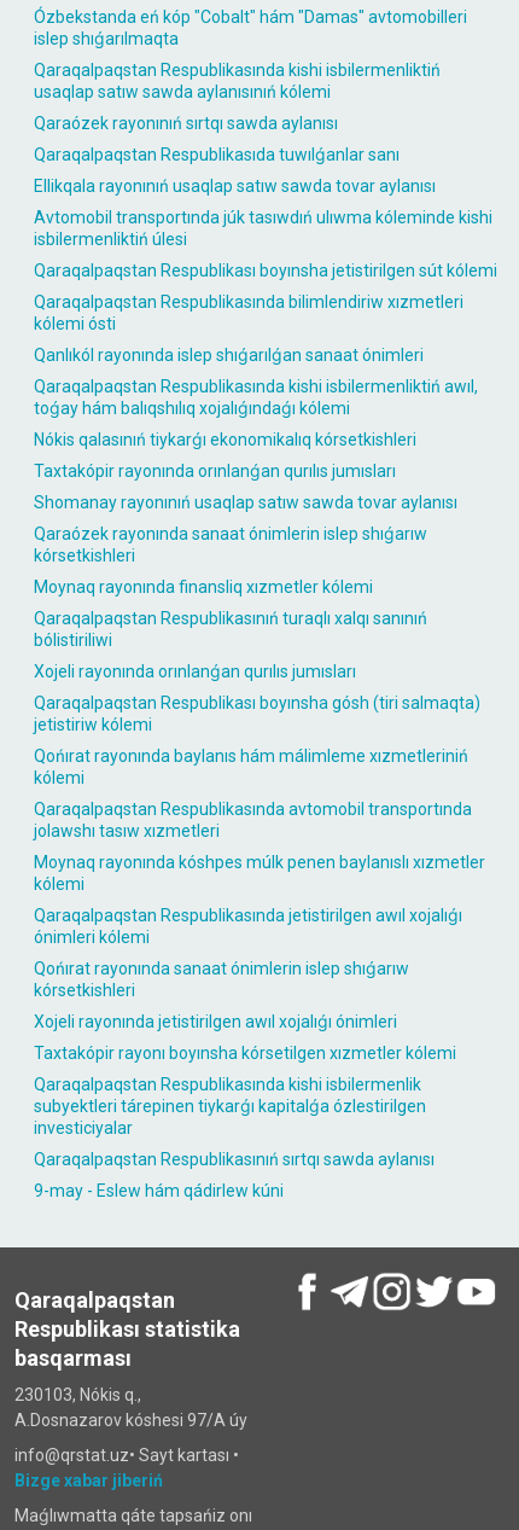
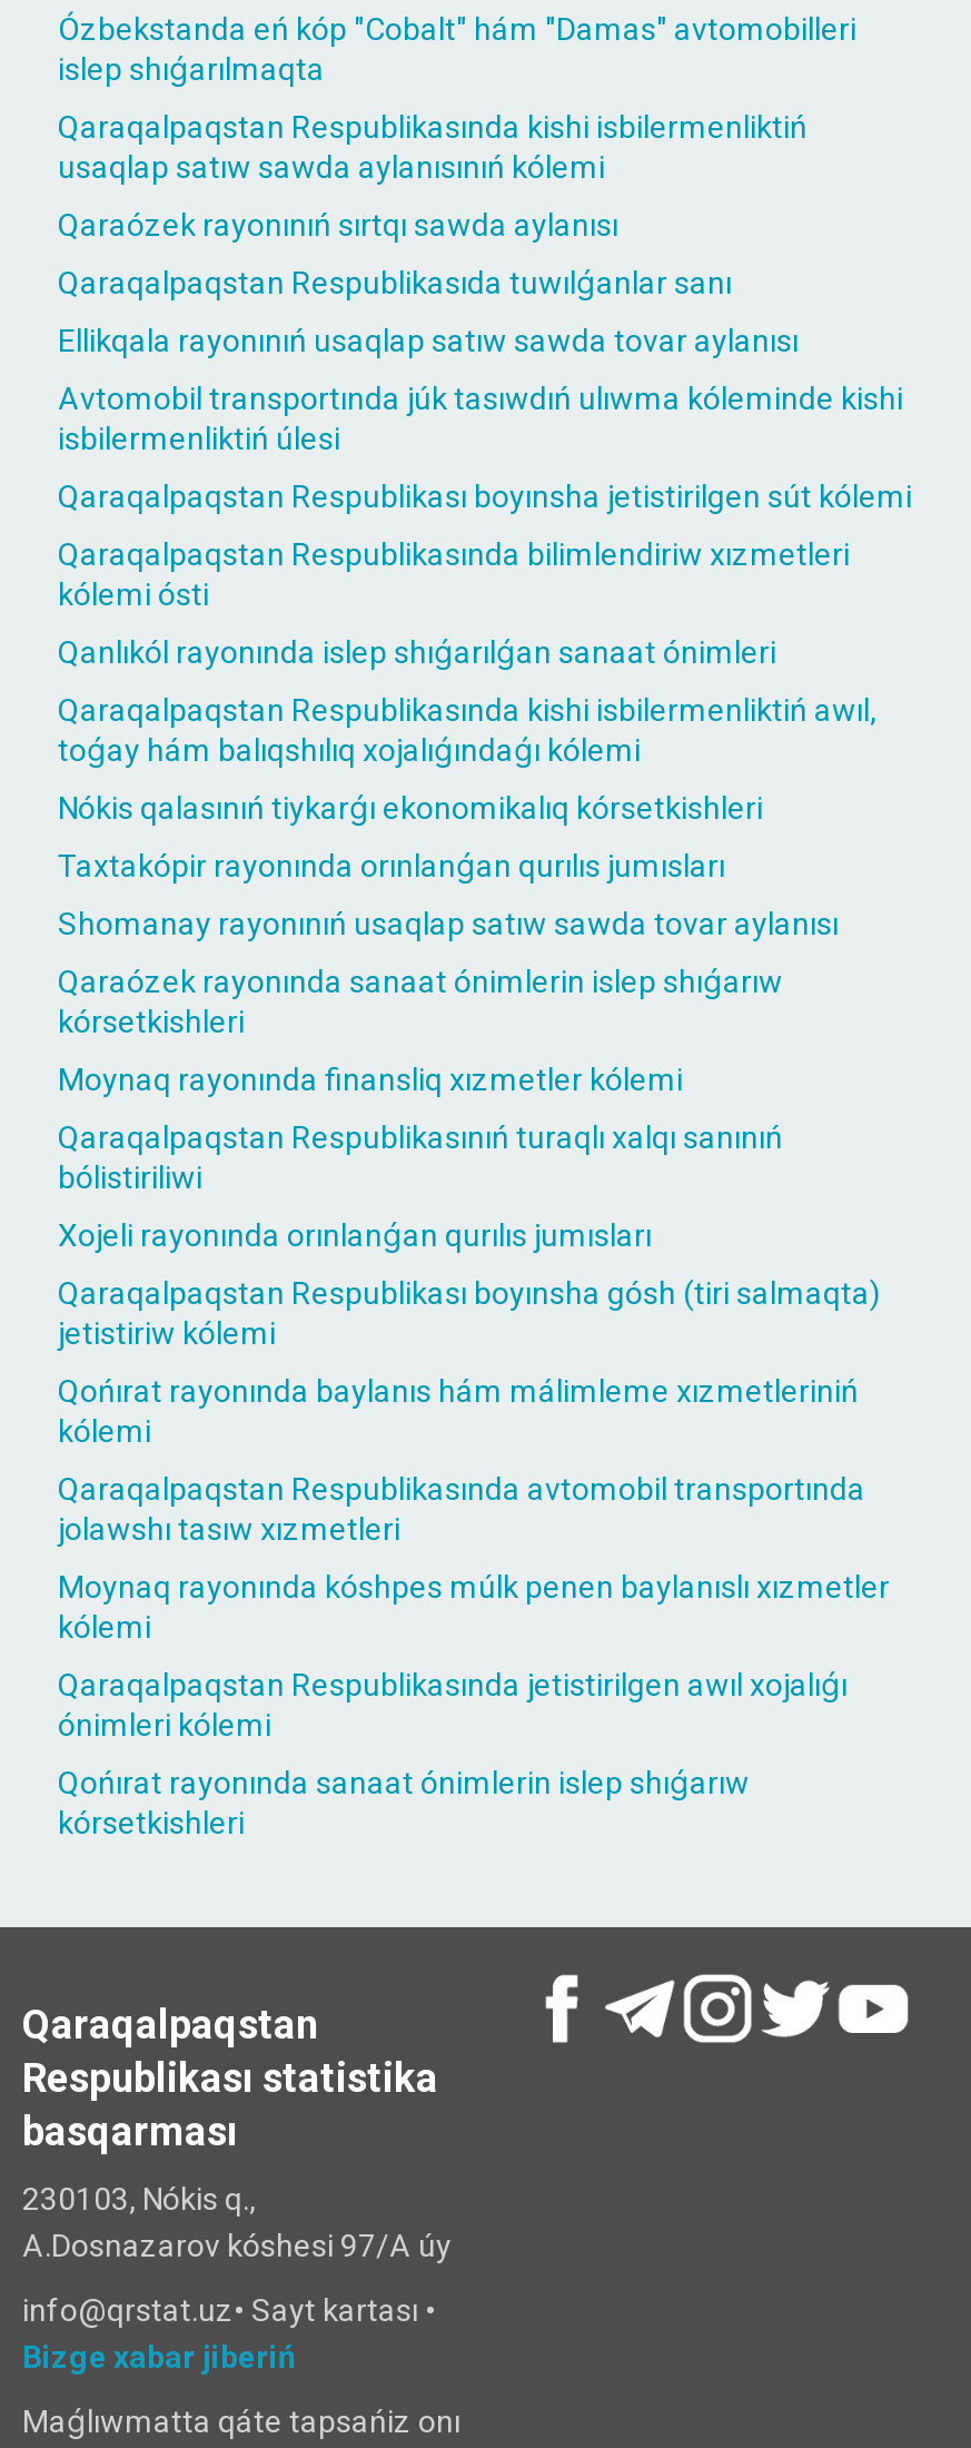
[34,1012,456,1201] Xojeli rayonında jetistirilgen awıl xojalıǵı ónimleri | Taxtakópir rayonı boyınsha kórsetilgen xızmetler kólemi | Qaraqalpaqstan Respublikasında kishi isbilermenlik | subyektleri tárepinen tiykarǵı kapitalǵa ózlestirilgen | investiciyalar | Qaraqalpaqstan Respublikasınıń sırtqı sawda aylanısı | 9-may - Eslew hám qádirlew kúni -> none

